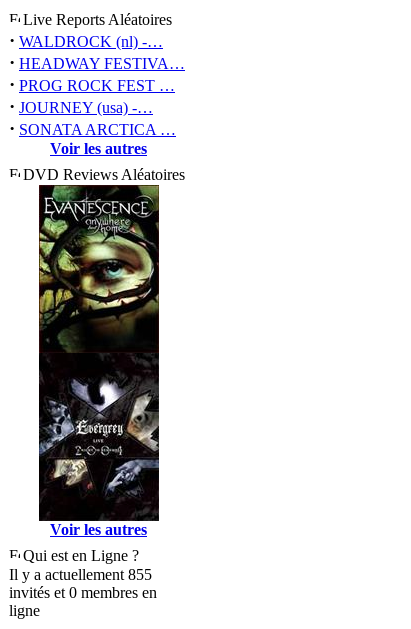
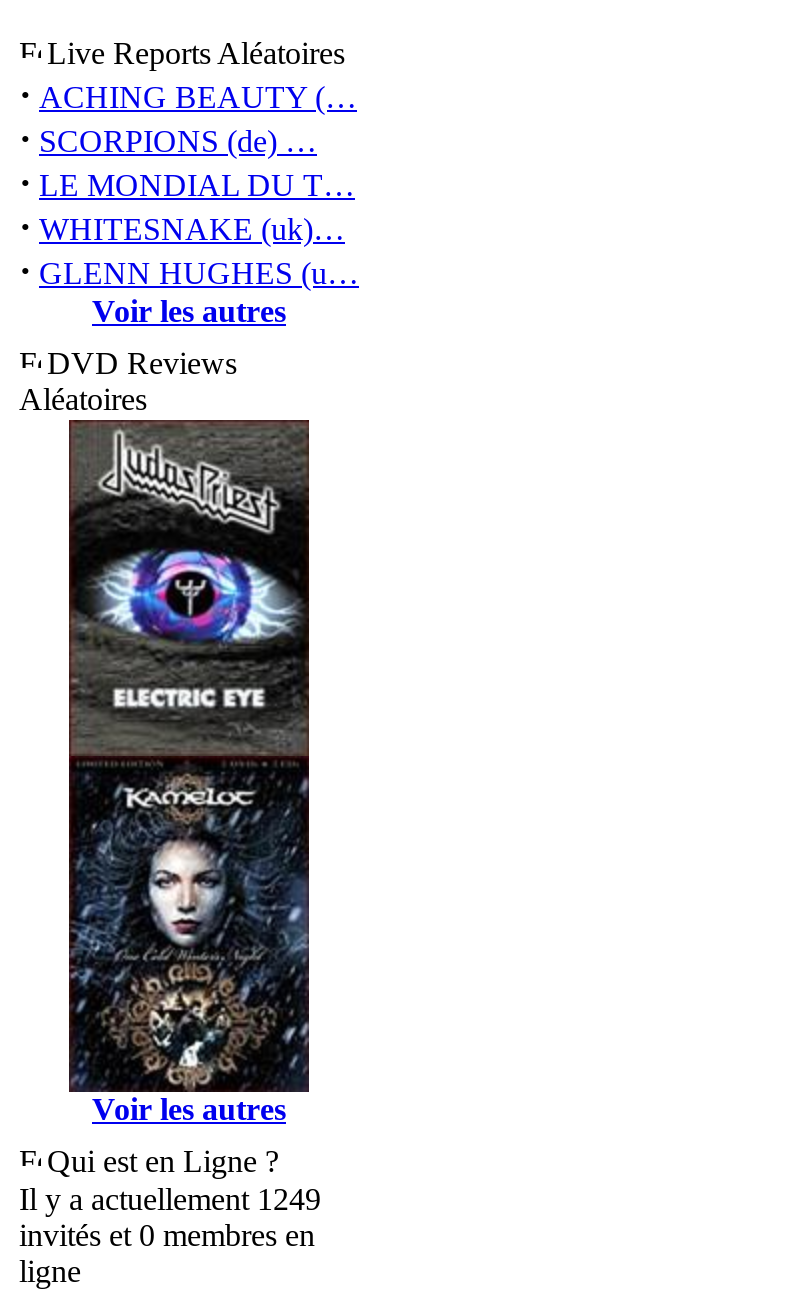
[9,30,185,139] · WALDROCK (nl) -… | · HEADWAY FESTIVA… | · PROG ROCK FEST … | · JOURNEY (usa) -… | · SONATA ARCTICA … -> [19,74,359,292] · ACHING BEAUTY (… | · SCORPIONS (de) … | · LE MONDIAL DU T… | · WHITESNAKE (uk)… | · GLENN HUGHES (u…
[34,191,160,514] [image] -> [67,432,319,1078] [image]
[9,566,152,583] Il y a actuellement 855 -> [19,1182,321,1216] Il y a actuellement 1249

